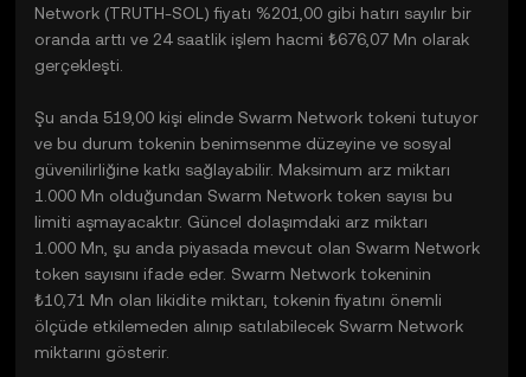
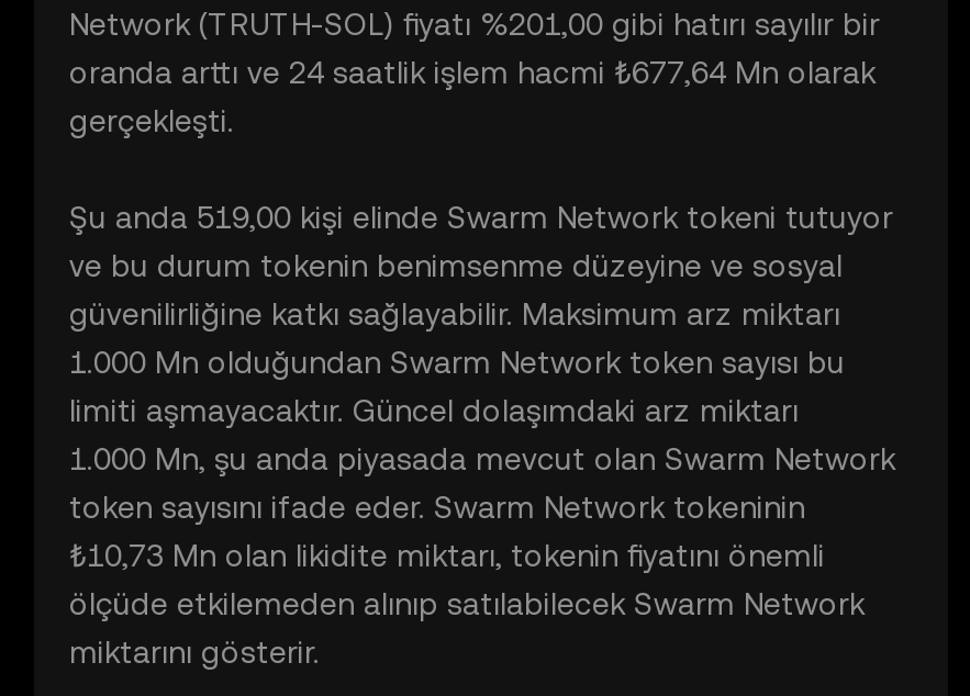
[34,30,469,49] oranda arttı ve 24 saatlik işlem hacmi ₺676,07 Mn olarak -> [69,55,876,90] oranda arttı ve 24 saatlik işlem hacmi ₺677,64 Mn olarak
[34,290,442,309] ₺10,71 Mn olan likidite miktarı, tokenin fiyatını önemli -> [69,538,825,573] ₺10,73 Mn olan likidite miktarı, tokenin fiyatını önemli

